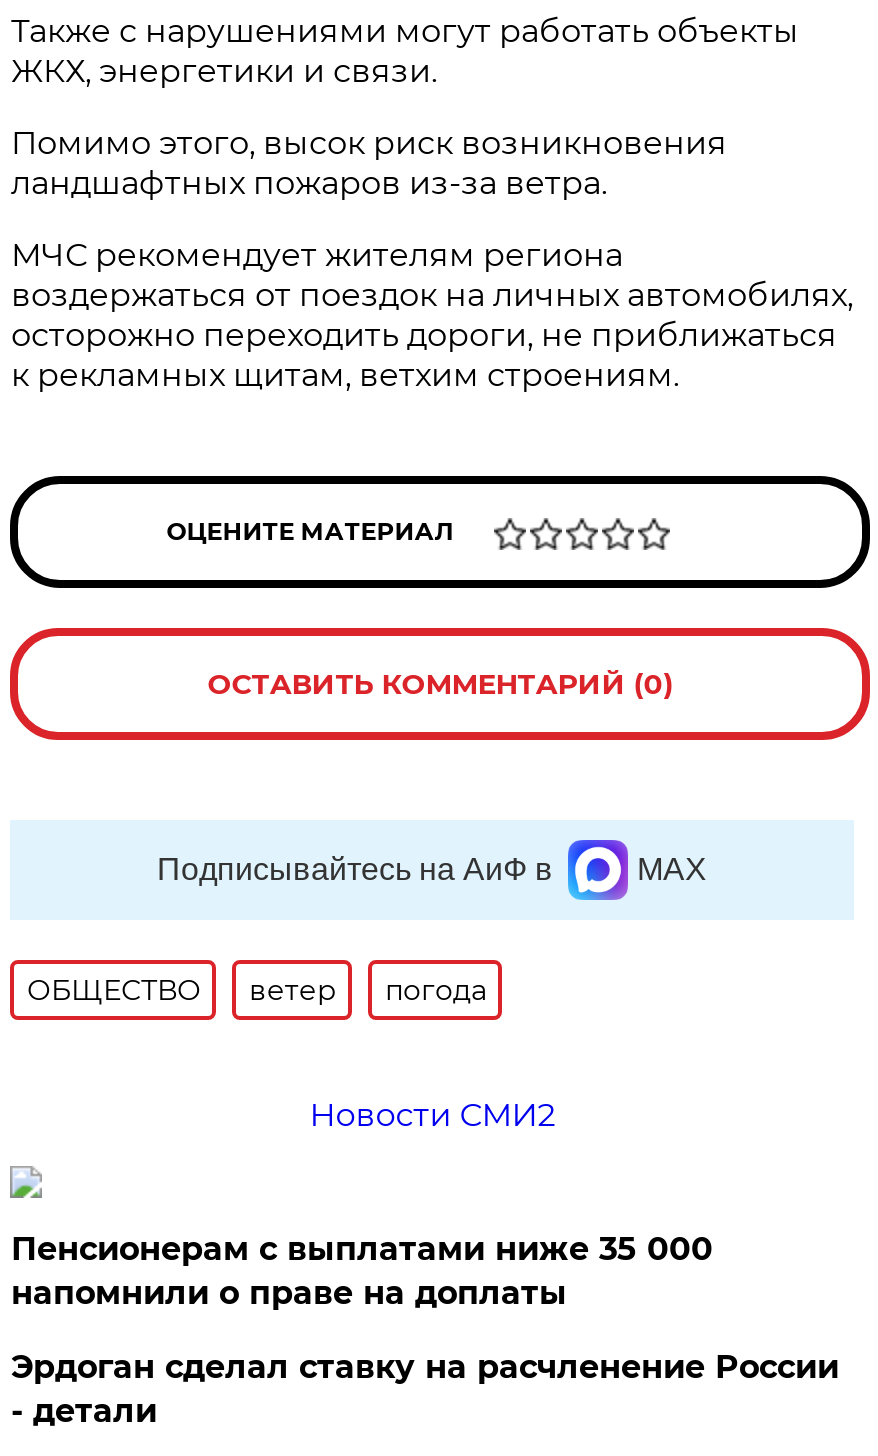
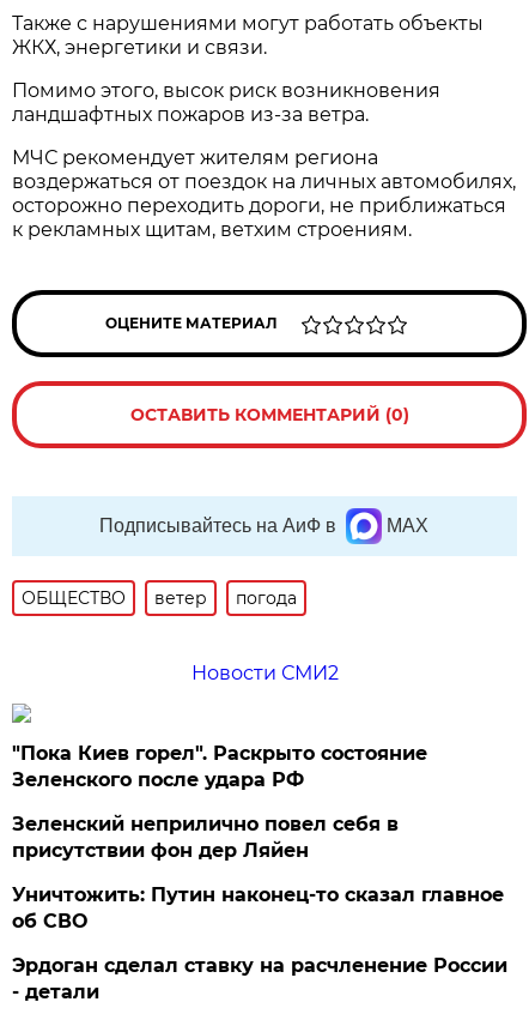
[11,1230,713,1312] Пенсионерам с выплатами ниже 35 000 | напомнили о праве на доплаты -> [12,742,504,933] "Пока Киев горел". Раскрыто состояние | Зеленского после удара РФ | Зеленский неприлично повел cебя в | присутствии фон дер Ляйен | Уничтожить: Путин наконец-то сказал главное | об СВО

